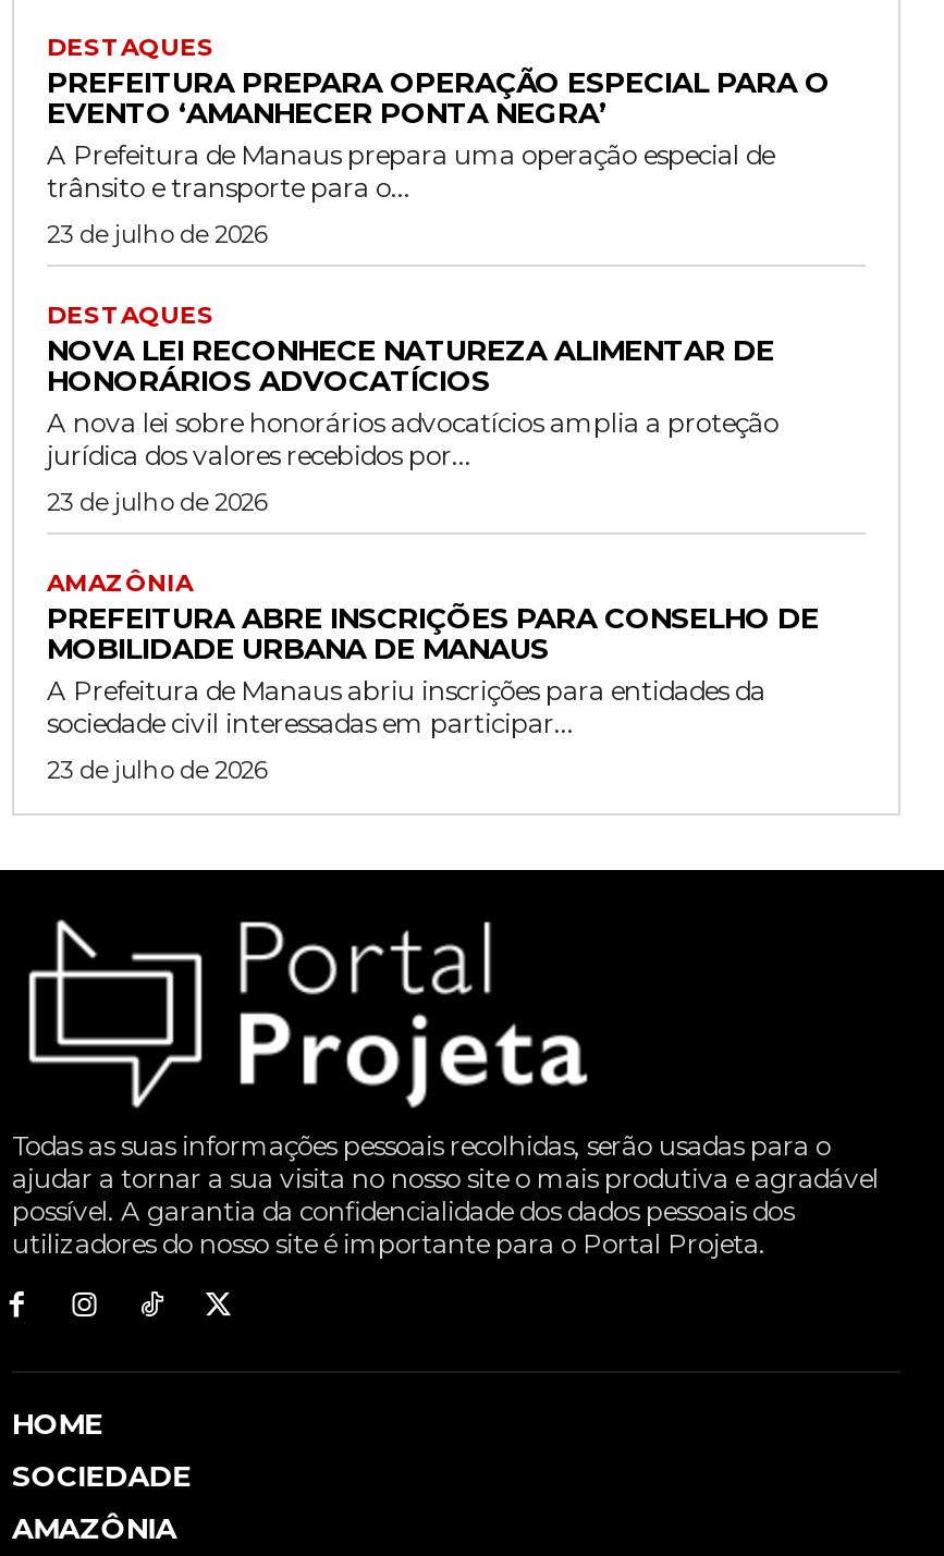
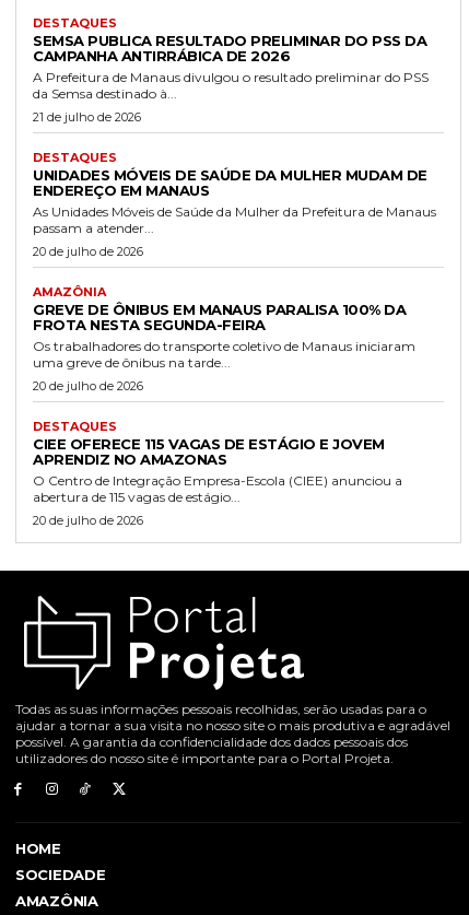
[47,63,830,203] PREFEITURA PREPARA OPERAÇÃO ESPECIAL PARA O | EVENTO ‘AMANHECER PONTA NEGRA’ | A Prefeitura de Manaus prepara uma operação especial de | trânsito e transporte para o... -> [33,31,429,101] SEMSA PUBLICA RESULTADO PRELIMINAR DO PSS DA | CAMPANHA ANTIRRÁBICA DE 2026 | A Prefeitura de Manaus divulgou o resultado preliminar do PSS | da Semsa destinado à...
[47,218,267,248] 23 de julho de 2026 -> [33,109,141,124] 21 de julho de 2026
[47,331,779,471] NOVA LEI RECONHECE NATUREZA ALIMENTAR DE | HONORÁRIOS ADVOCATÍCIOS | A nova lei sobre honorários advocatícios amplia a proteção | jurídica dos valores recebidos por... -> [33,166,436,236] UNIDADES MÓVEIS DE SAÚDE DA MULHER MUDAM DE | ENDEREÇO EM MANAUS | As Unidades Móveis de Saúde da Mulher da Prefeitura de Manaus | passam a atender...
[47,486,267,516] 23 de julho de 2026 -> [33,243,143,259] 20 de julho de 2026
[47,599,819,784] PREFEITURA ABRE INSCRIÇÕES PARA CONSELHO DE | MOBILIDADE URBANA DE MANAUS | A Prefeitura de Manaus abriu inscrições para entidades da | sociedade civil interessadas em participar... | 23 de julho de 2026 -> [33,300,415,528] GREVE DE ÔNIBUS EM MANAUS PARALISA 100% DA | FROTA NESTA SEGUNDA-FEIRA | Os trabalhadores do transporte coletivo de Manaus iniciaram | uma greve de ônibus na tarde... | 20 de julho de 2026 | DESTAQUES | CIEE OFERECE 115 VAGAS DE ESTÁGIO E JOVEM | APRENDIZ NO AMAZONAS | O Centro de Integração Empresa-Escola (CIEE) anunciou a | abertura de 115 vagas de estágio... | 20 de julho de 2026

